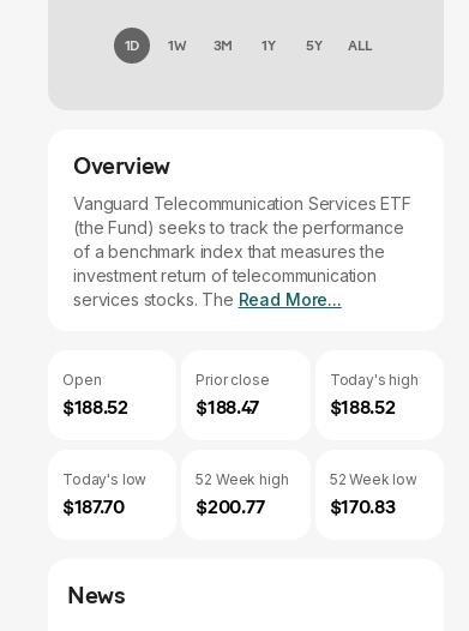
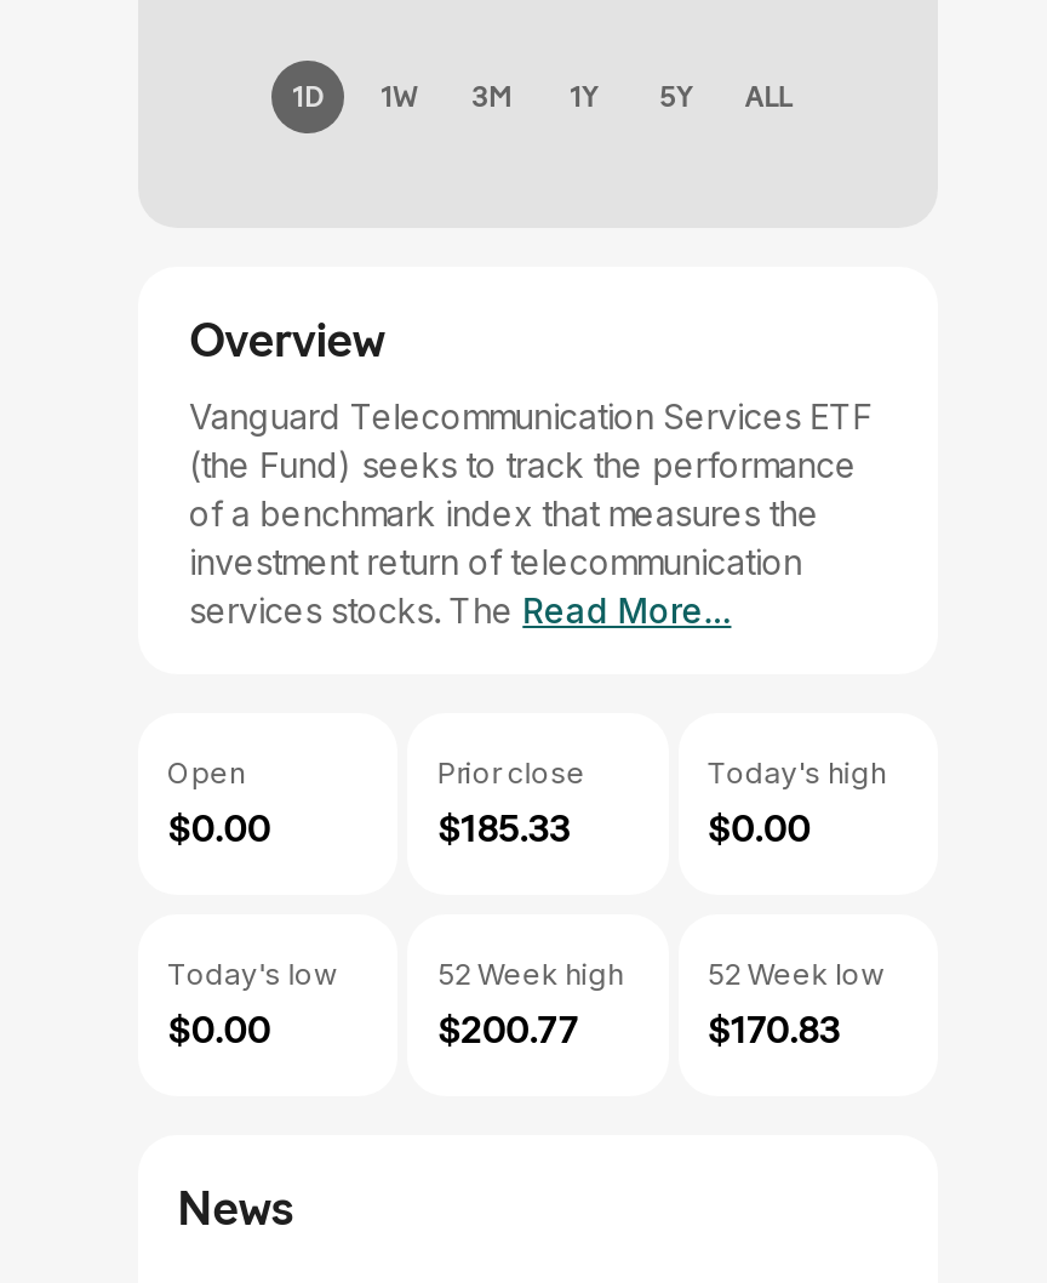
[62,396,128,419] $188.52 -> [167,805,270,851] $0.00
[196,396,259,419] $188.47 -> [437,805,570,851] $185.33
[330,396,395,419] $188.52 -> [707,805,810,851] $0.00
[62,495,125,518] $187.70 -> [167,1007,270,1053] $0.00

